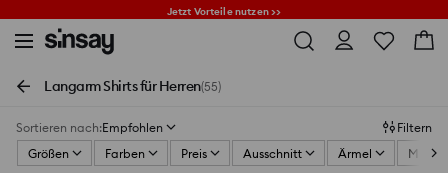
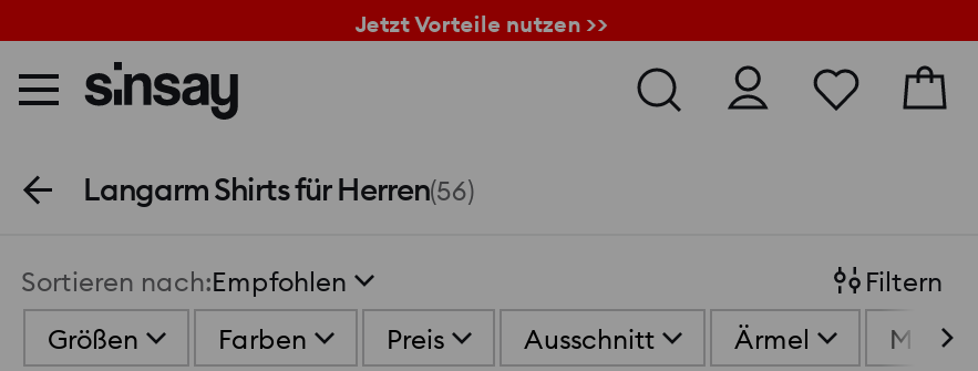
[44,77,220,95] Langarm Shirts für Herren(55) -> [83,169,474,209] Langarm Shirts für Herren(56)

